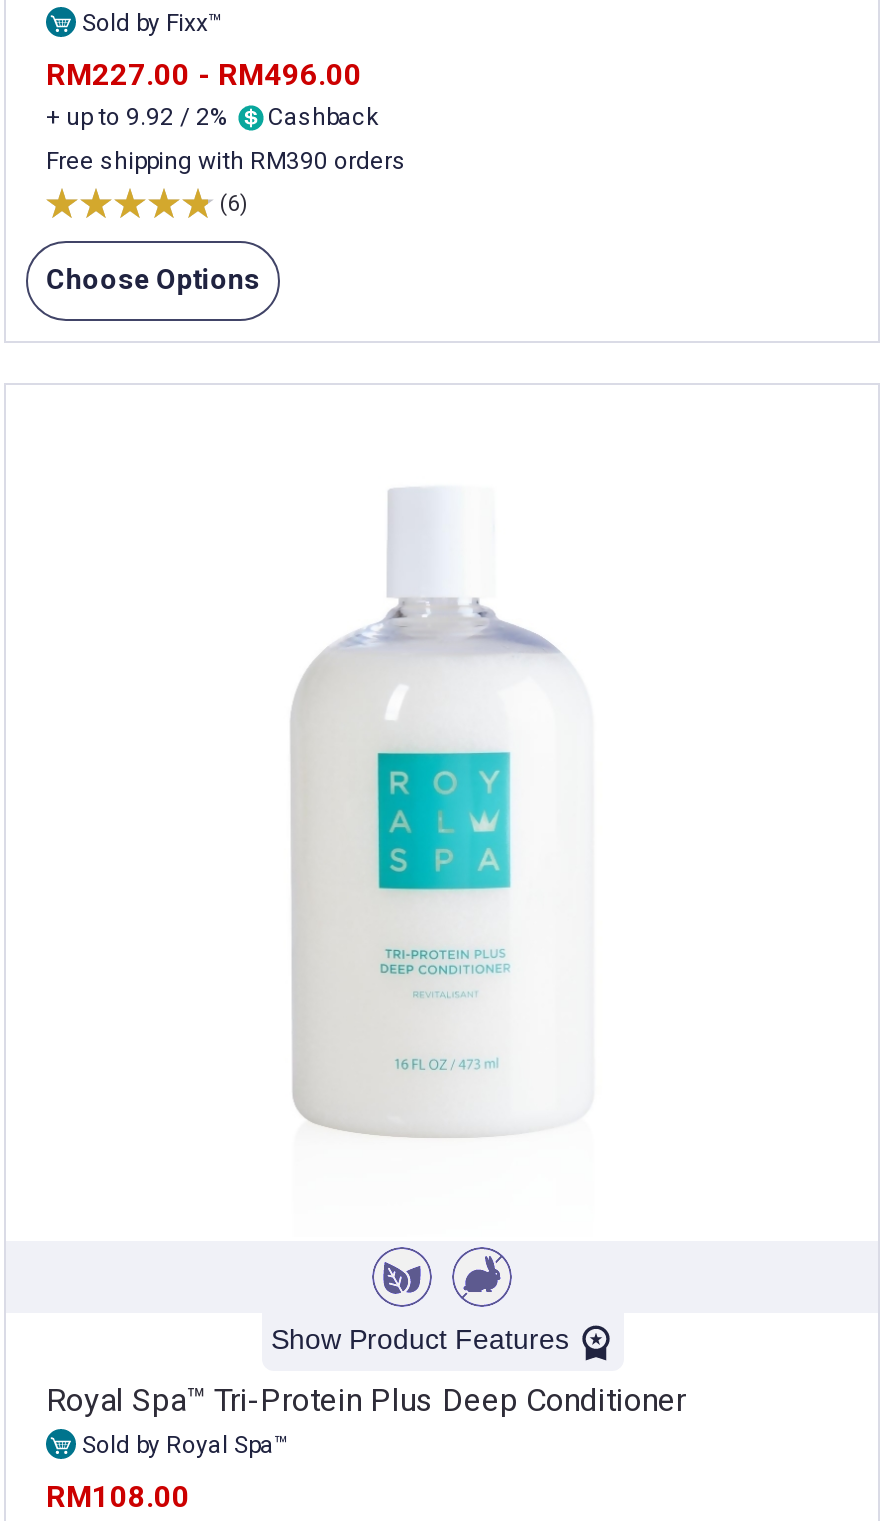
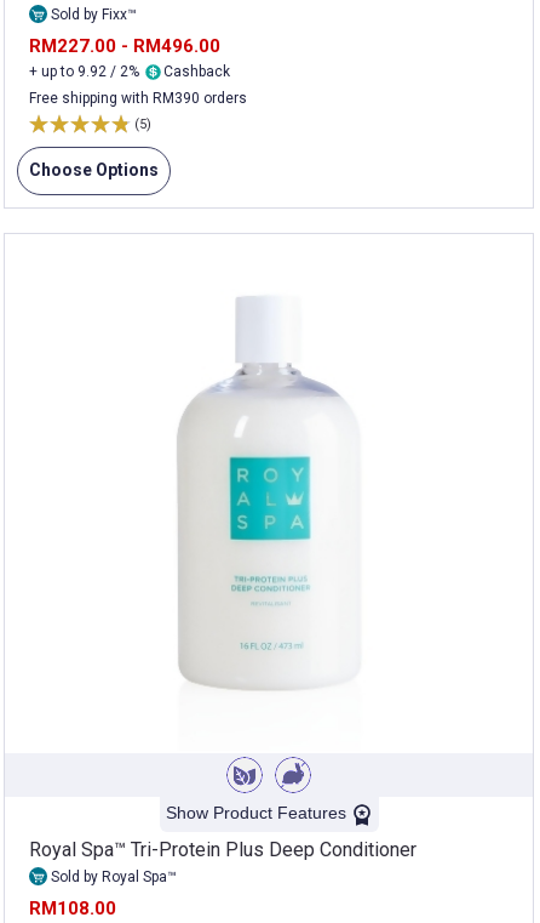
[220,191,248,217] (6) -> [134,117,151,132] (5)

